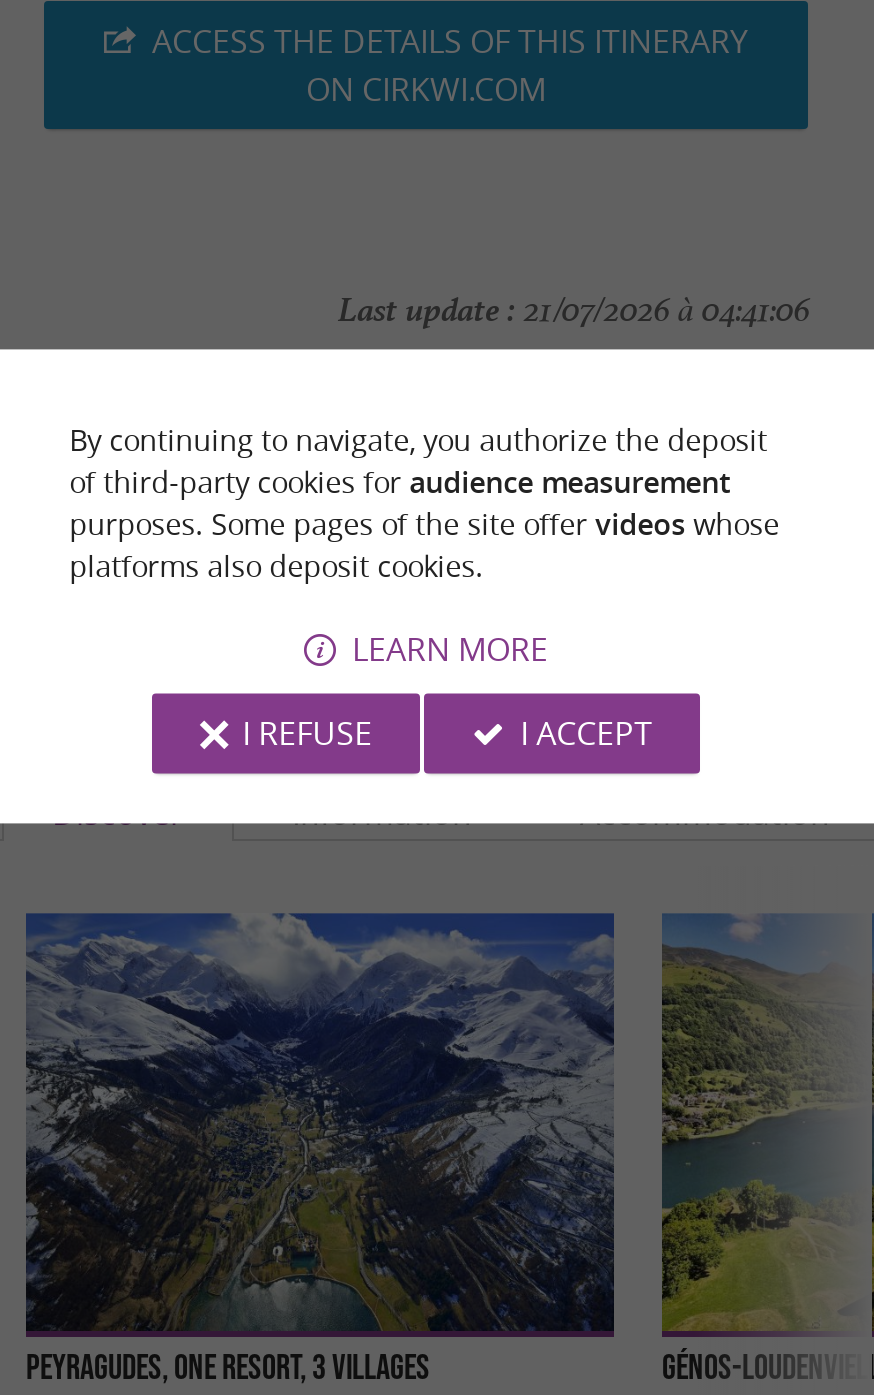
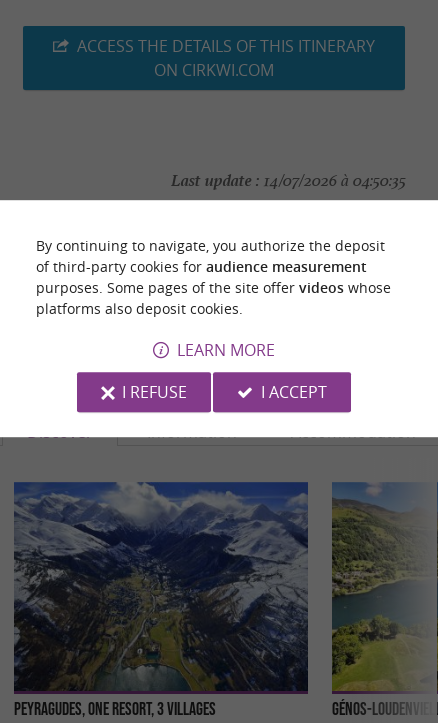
[338,280,810,332] Last update : 21/07/2026 à 04:41:06 -> [171,165,406,191] Last update : 14/07/2026 à 04:50:35

